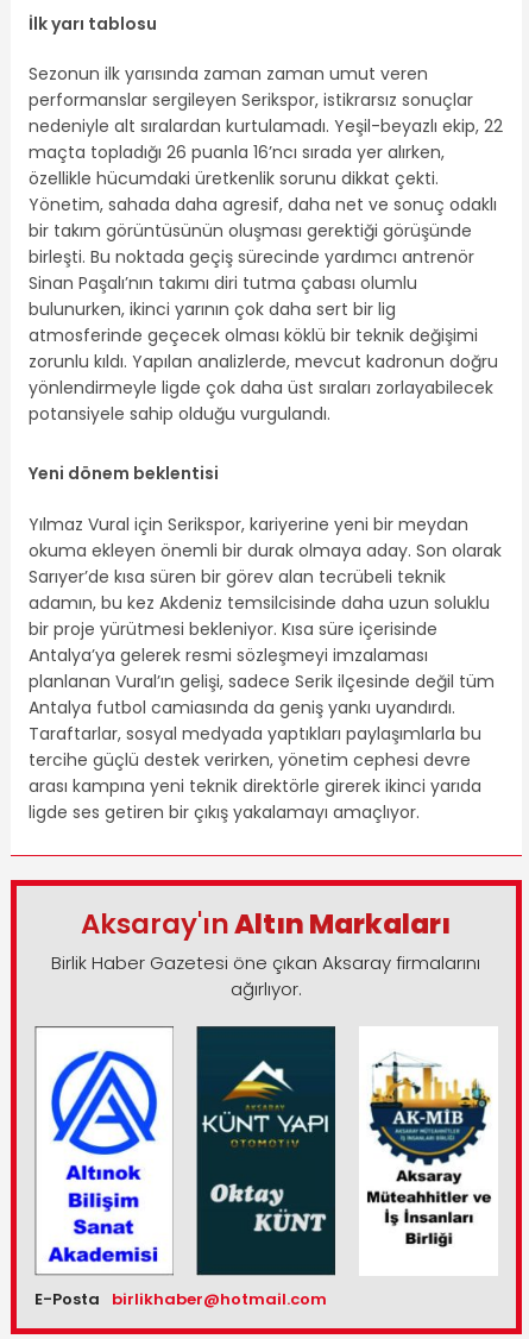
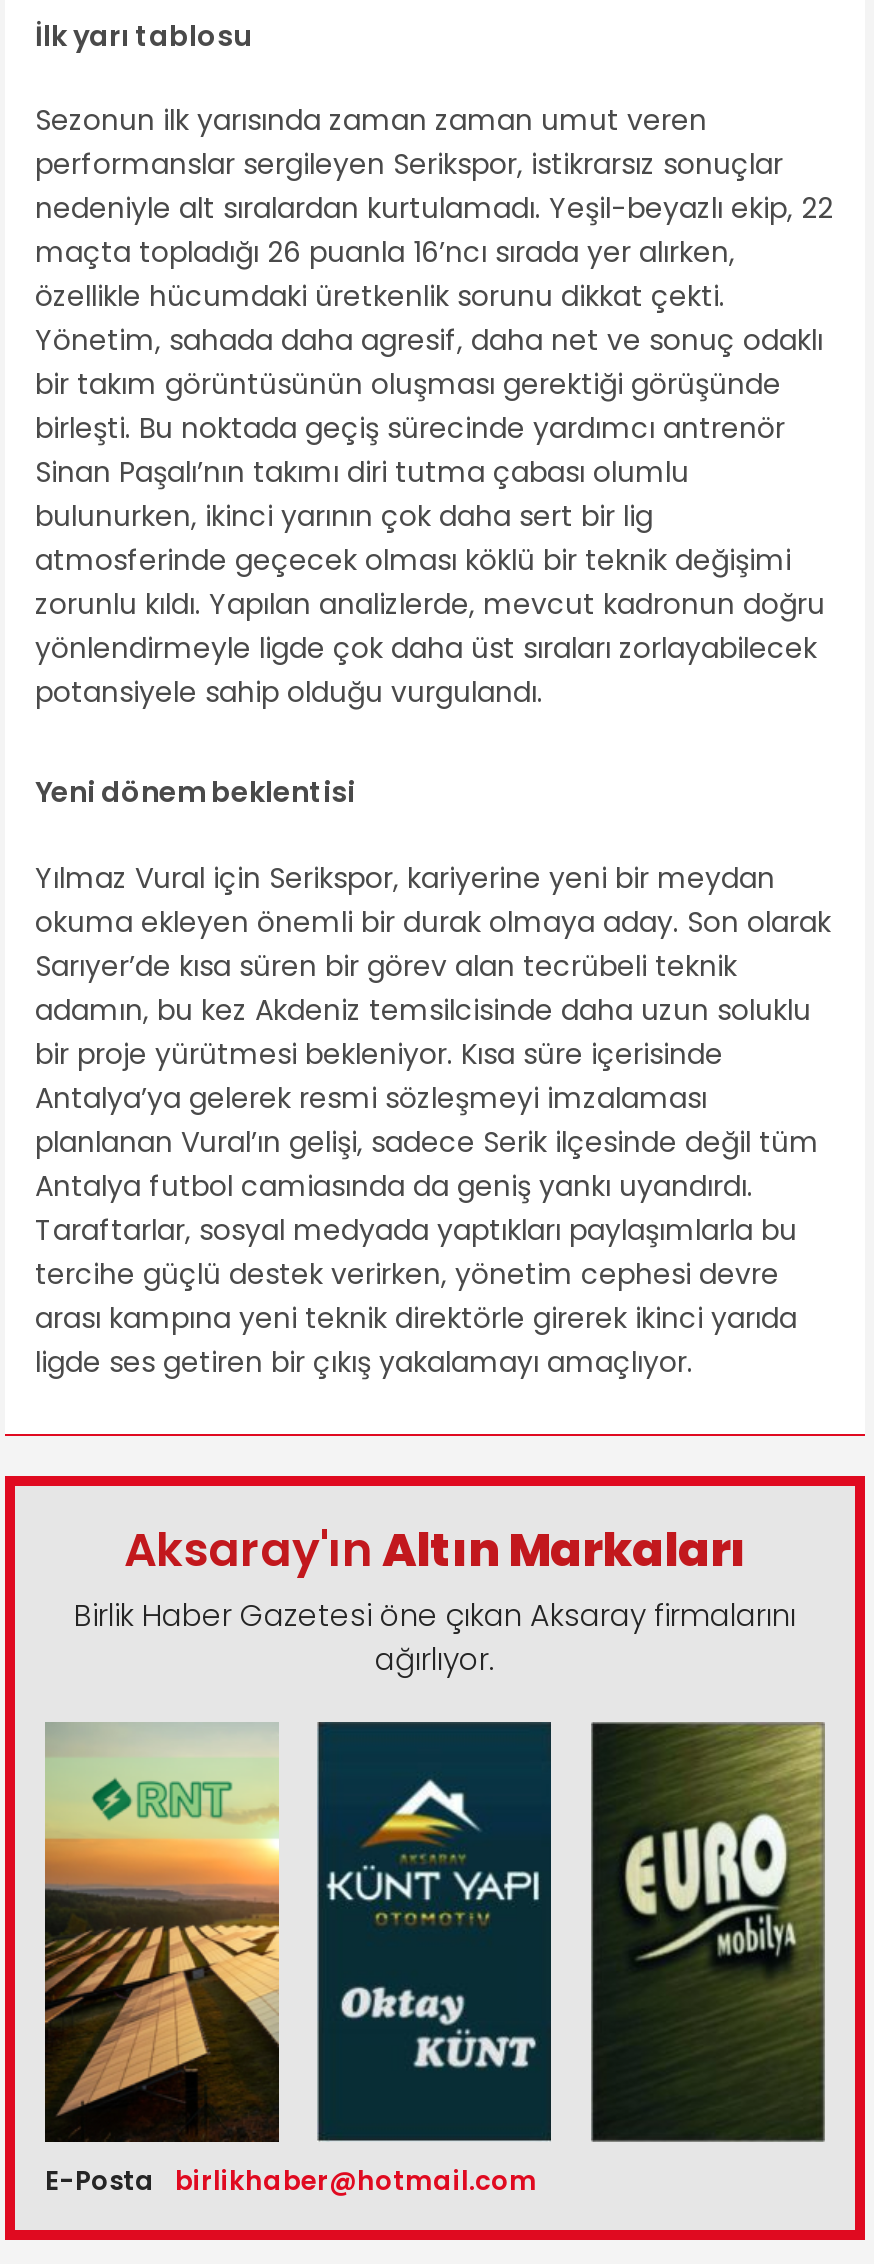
[34,1027,174,1276] [image] -> [43,1726,281,2144] [image]
[359,1026,498,1276] [image] -> [589,1720,827,2144] [image]

